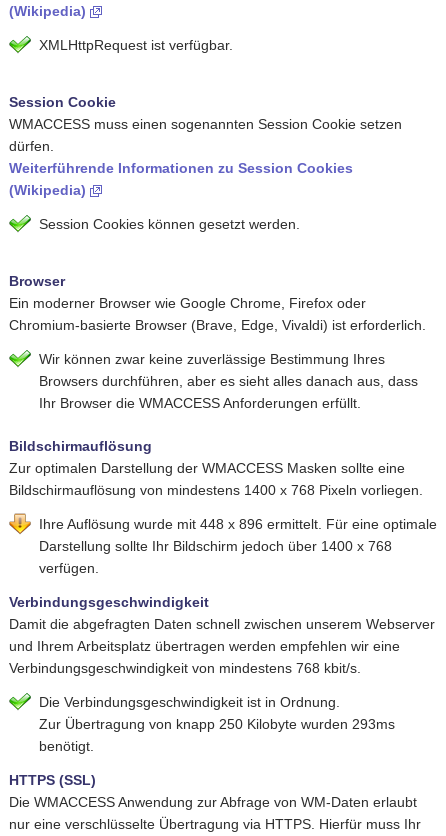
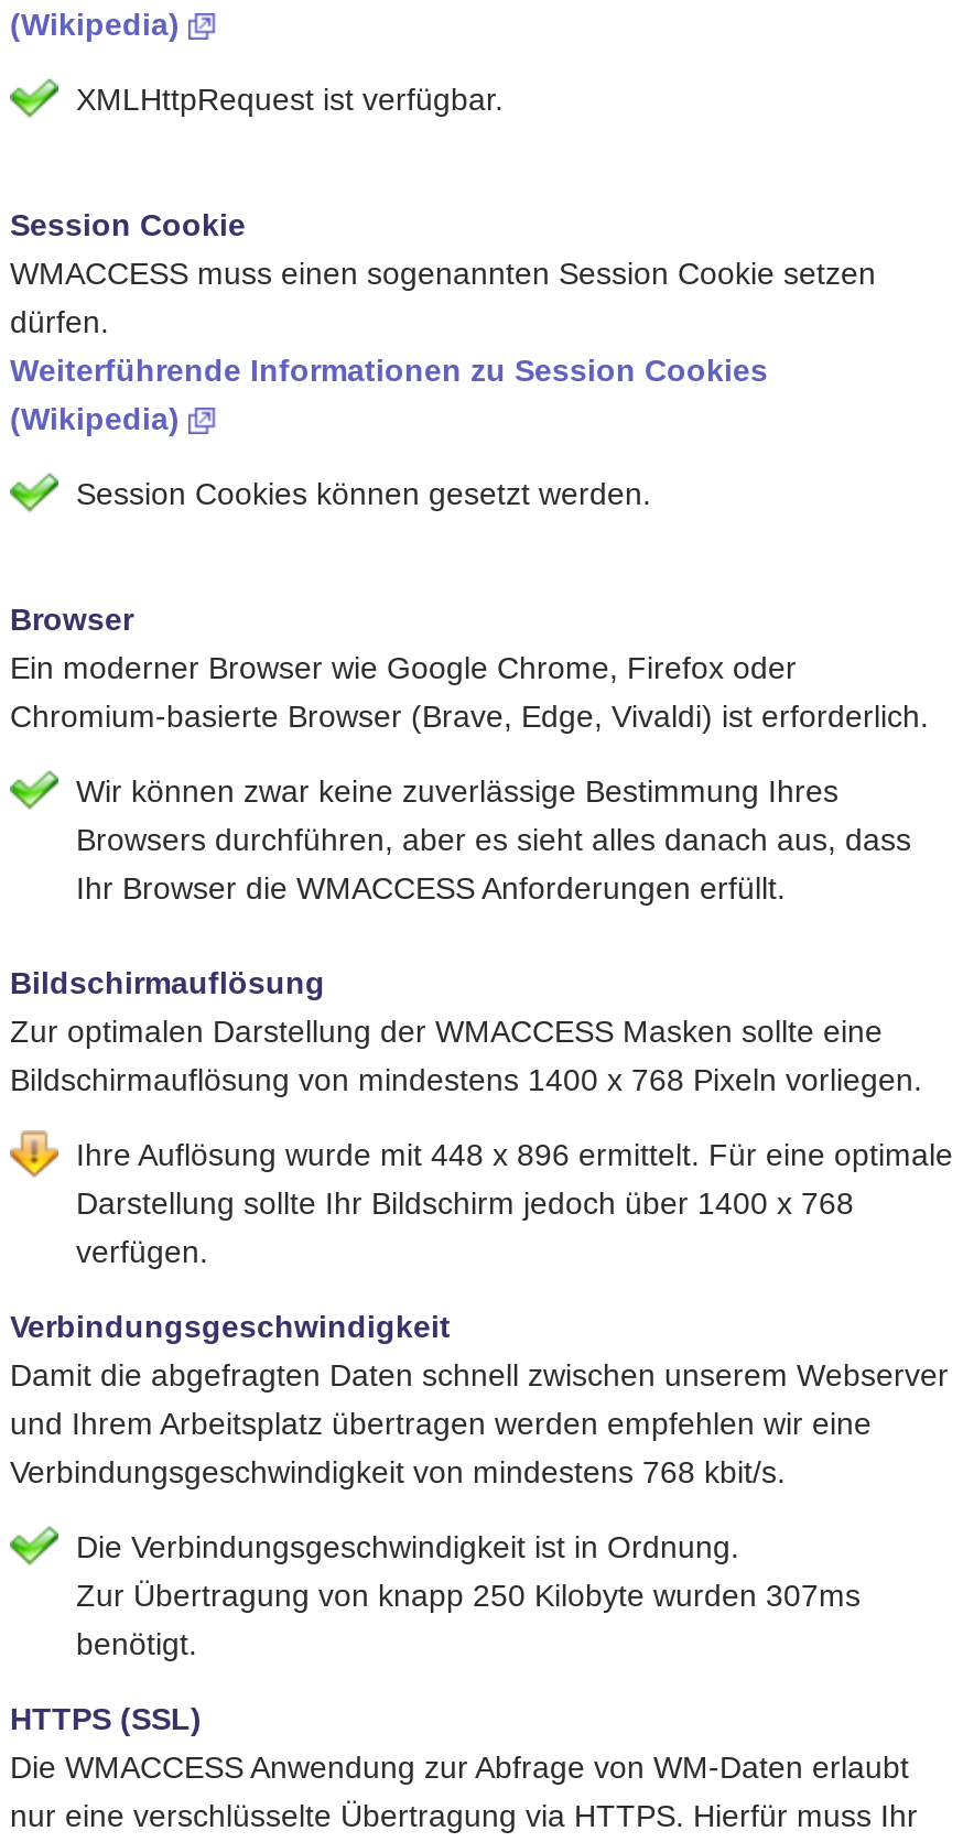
[39,716,395,732] Zur Übertragung von knapp 250 Kilobyte wurden 293ms -> [76,1578,861,1613] Zur Übertragung von knapp 250 Kilobyte wurden 307ms

